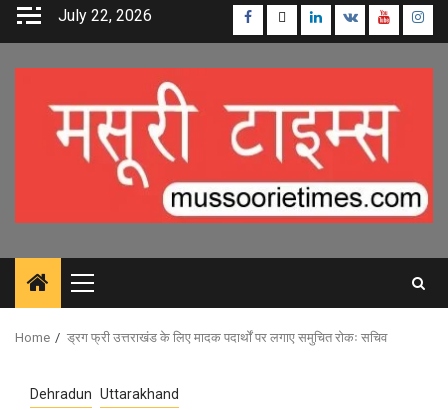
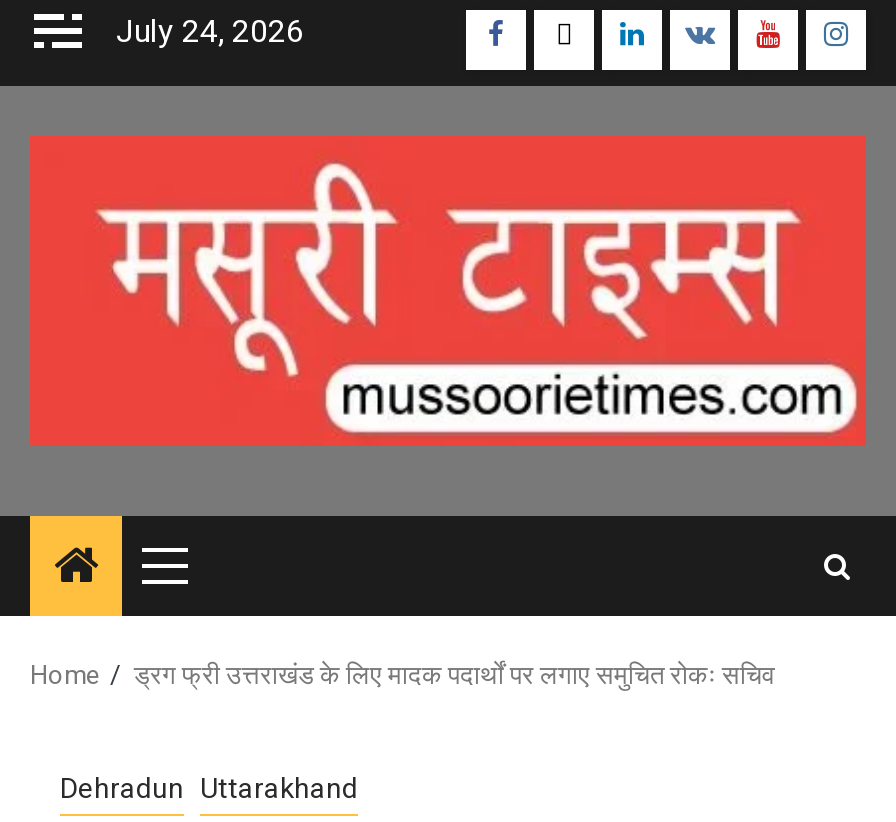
[58,6,152,25] July 22, 2026 -> [116,12,304,50] July 24, 2026

